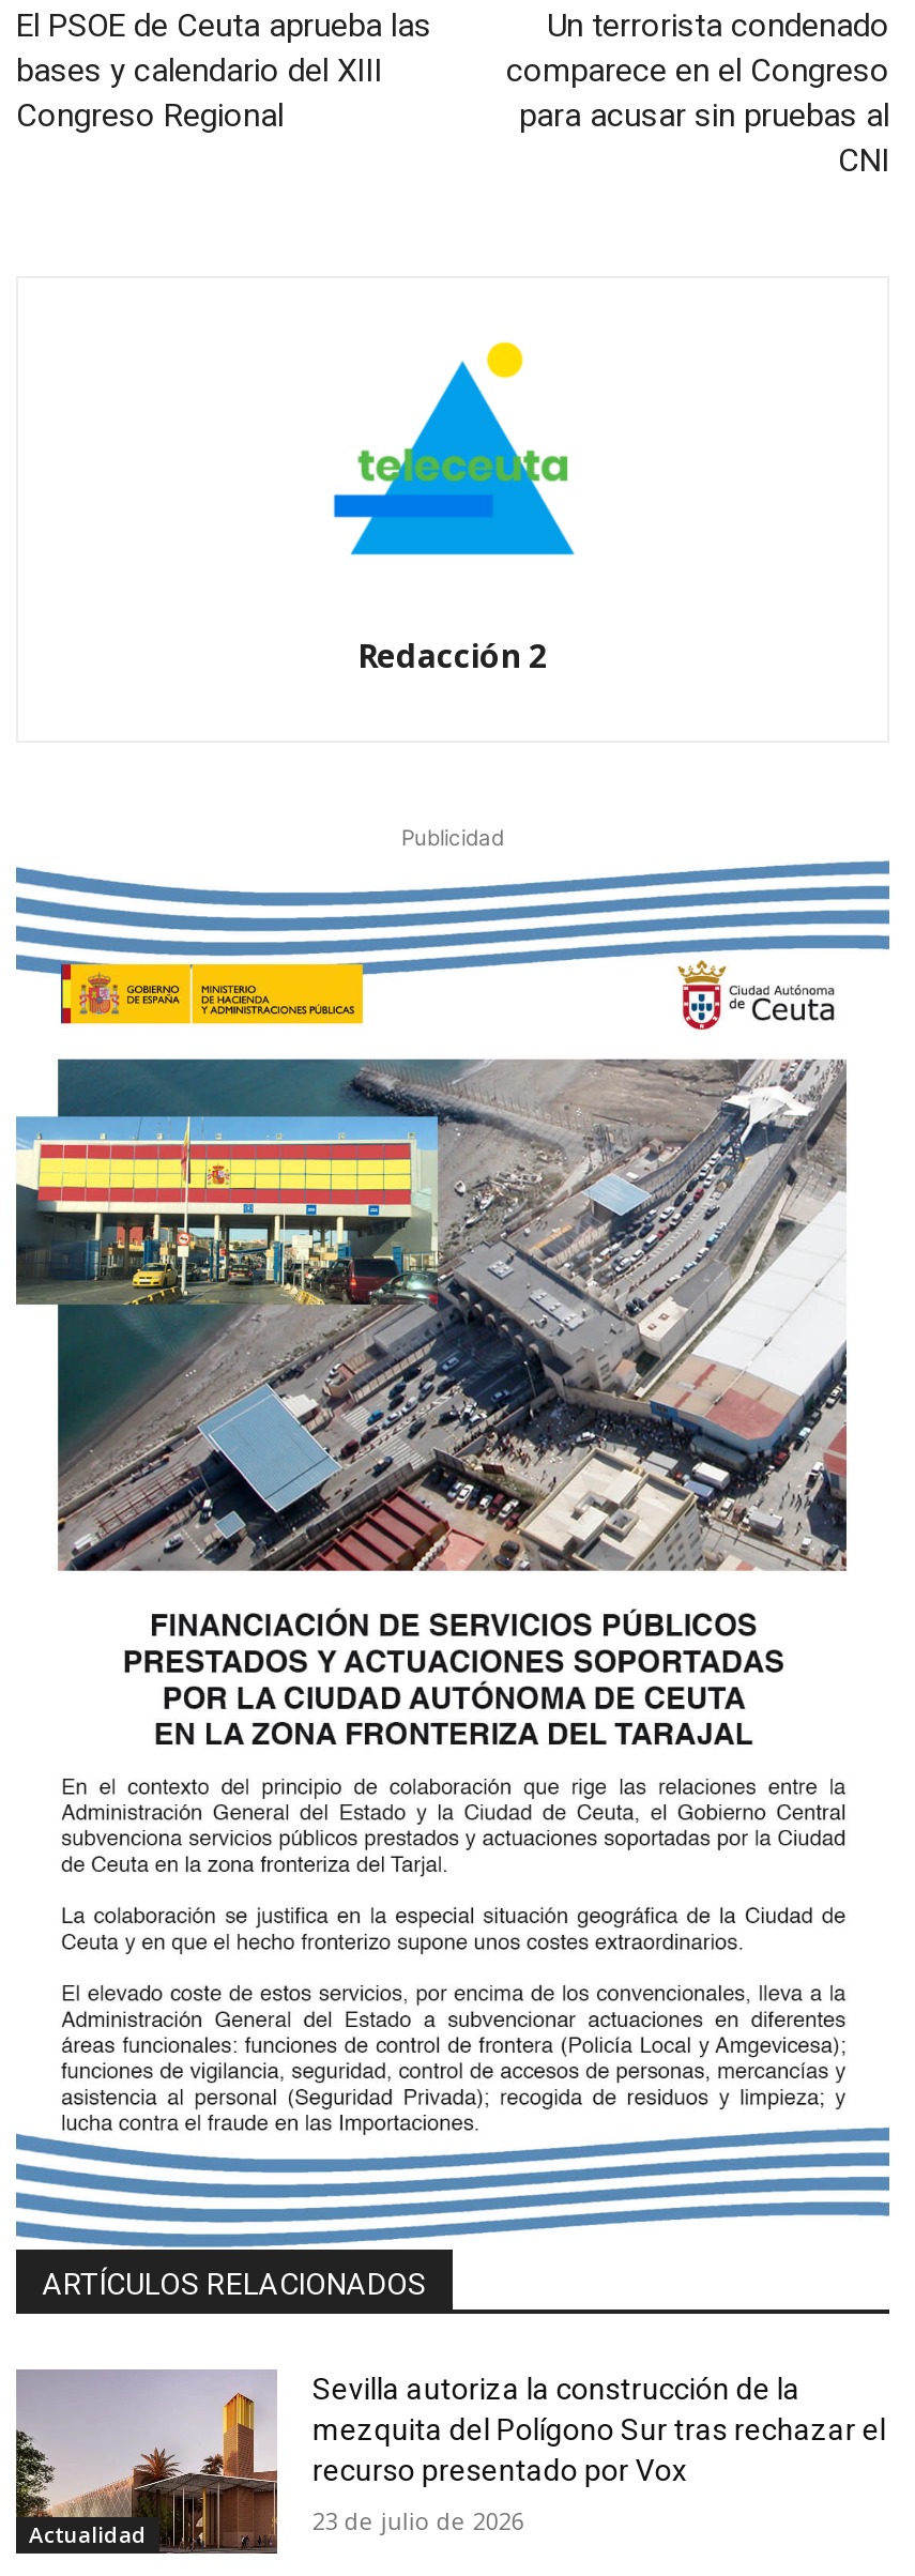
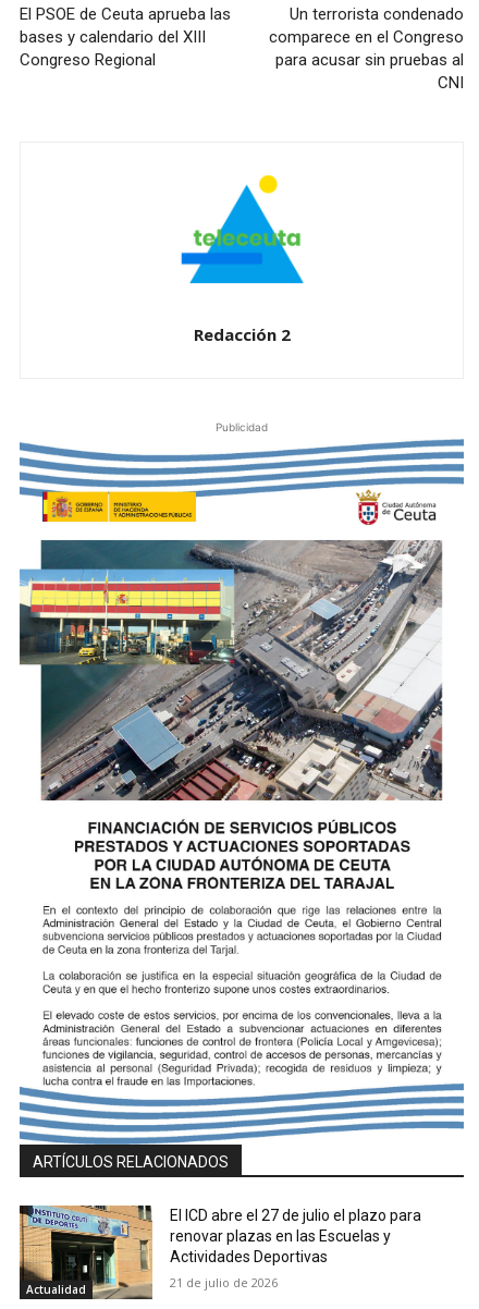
[14,2369,886,2554] [image] | Sevilla autoriza la construcción de la | mezquita del Polígono Sur tras rechazar el | recurso presentado por Vox -> [19,1204,422,1299] [image] | El ICD abre el 27 de julio el plazo para | renovar plazas en las Escuelas y | Actividades Deportivas
[312,2505,524,2537] 23 de julio de 2026 -> [170,1274,278,1291] 21 de julio de 2026

